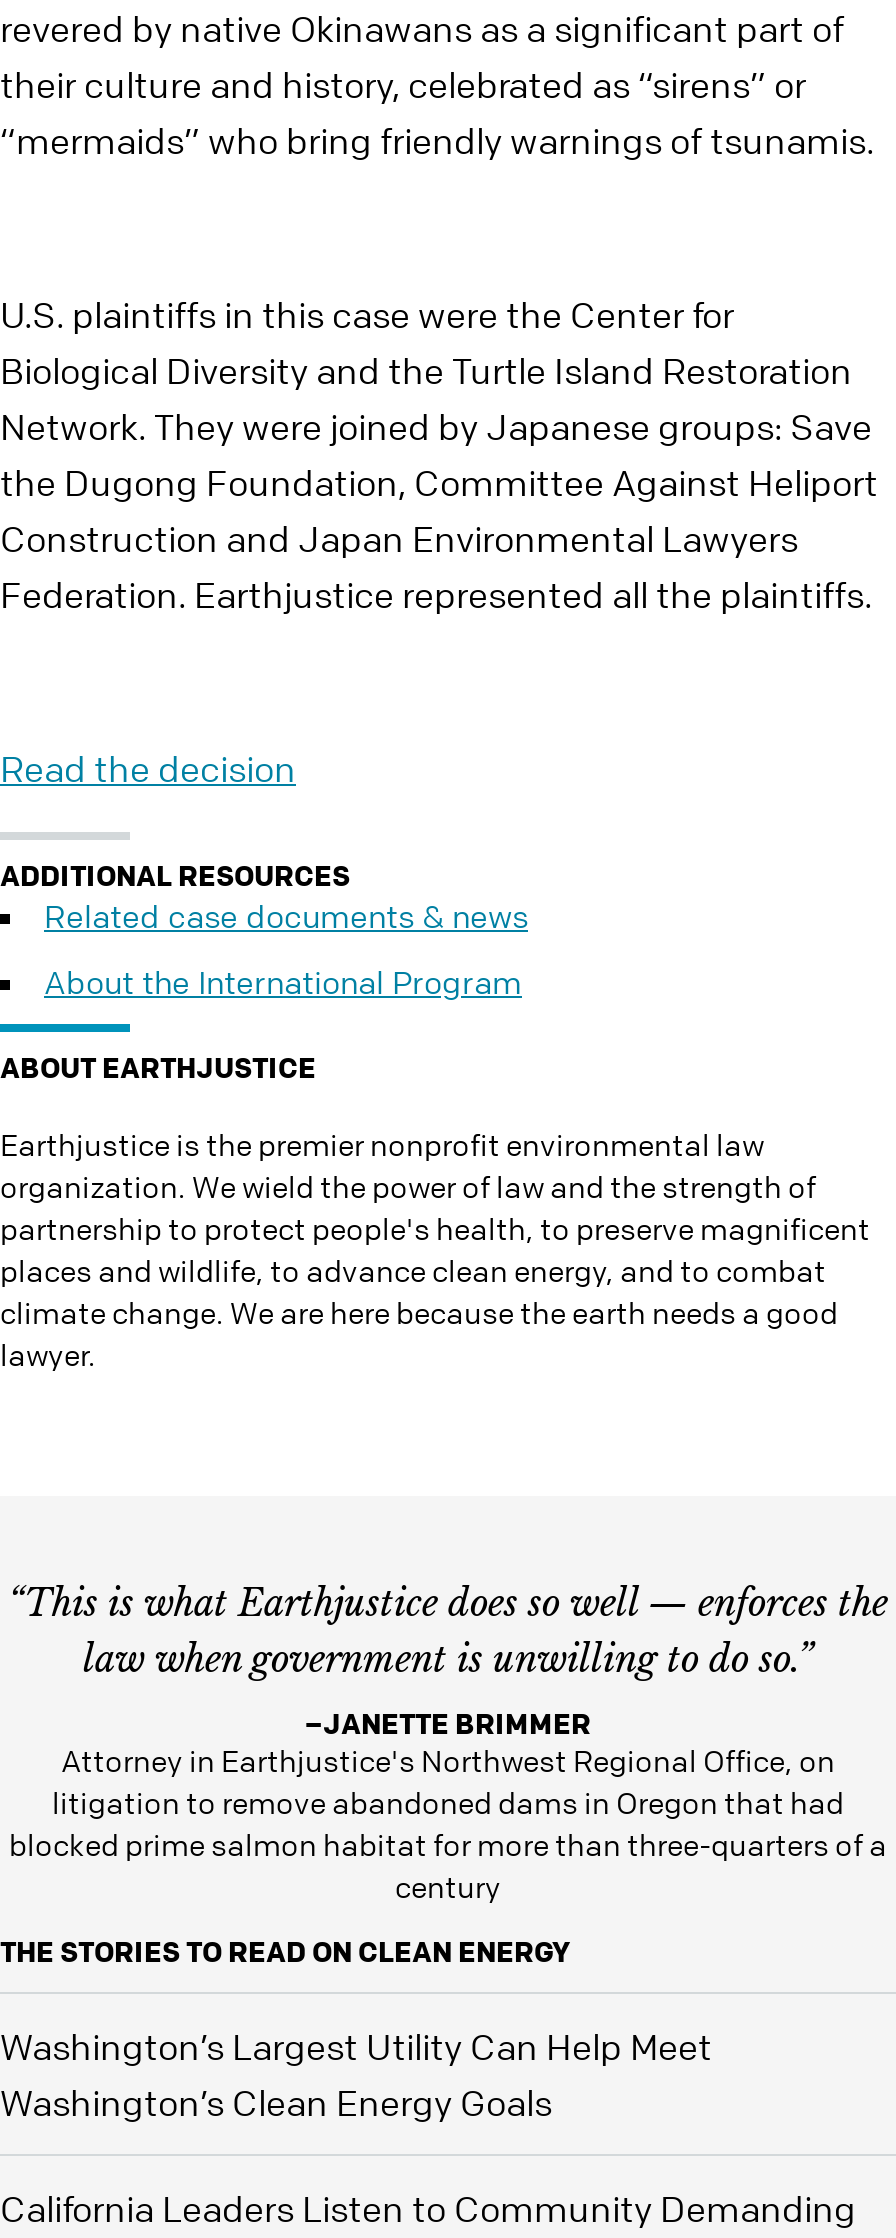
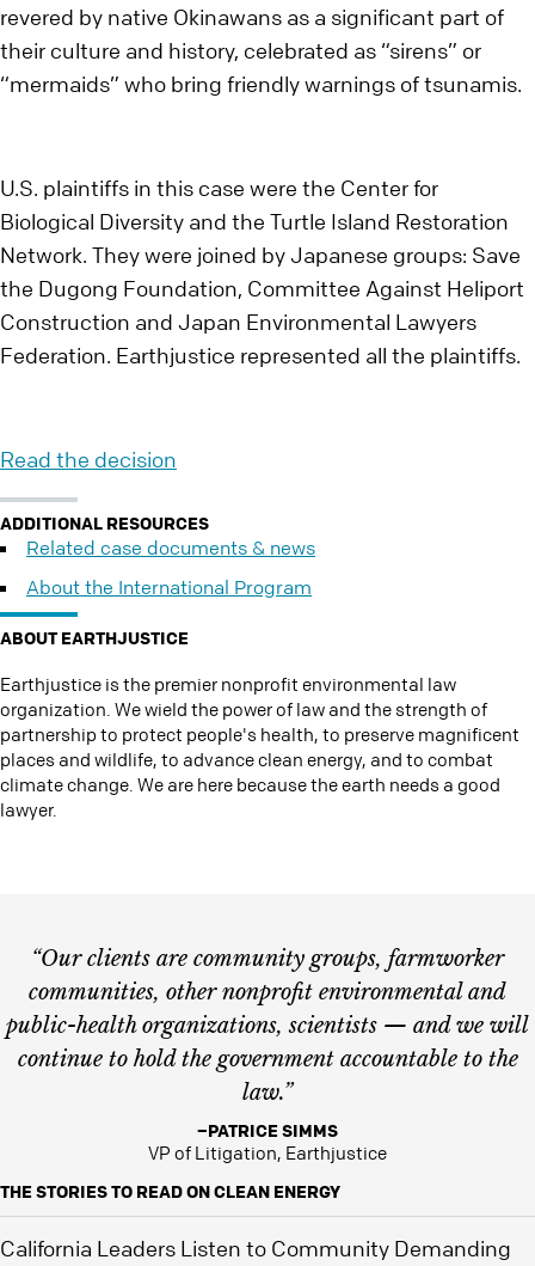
[8,1582,888,1682] “This is what Earthjustice does so well — enforces the | law when government is unwilling to do so.” -> [6,946,529,1106] “Our clients are community groups, farmworker | communities, other nonprofit environmental and | public-health organizations, scientists — and we will | continue to hold the government accountable to the | law.”
[9,1704,887,1906] –JANETTE BRIMMER | Attorney in Earthjustice's Northwest Regional Office, on | litigation to remove abandoned dams in Oregon that had | blocked prime salmon habitat for more than three-quarters of a | century -> [148,1119,387,1164] –PATRICE SIMMS | VP of Litigation, Earthjustice
moved [0,1932,570,1970] -> [0,1180,340,1203]: THE STORIES TO READ ON CLEAN ENERGY
[0,2024,712,2124] Washington’s Largest Utility Can Help Meet | Washington’s Clean Energy Goals -> none

